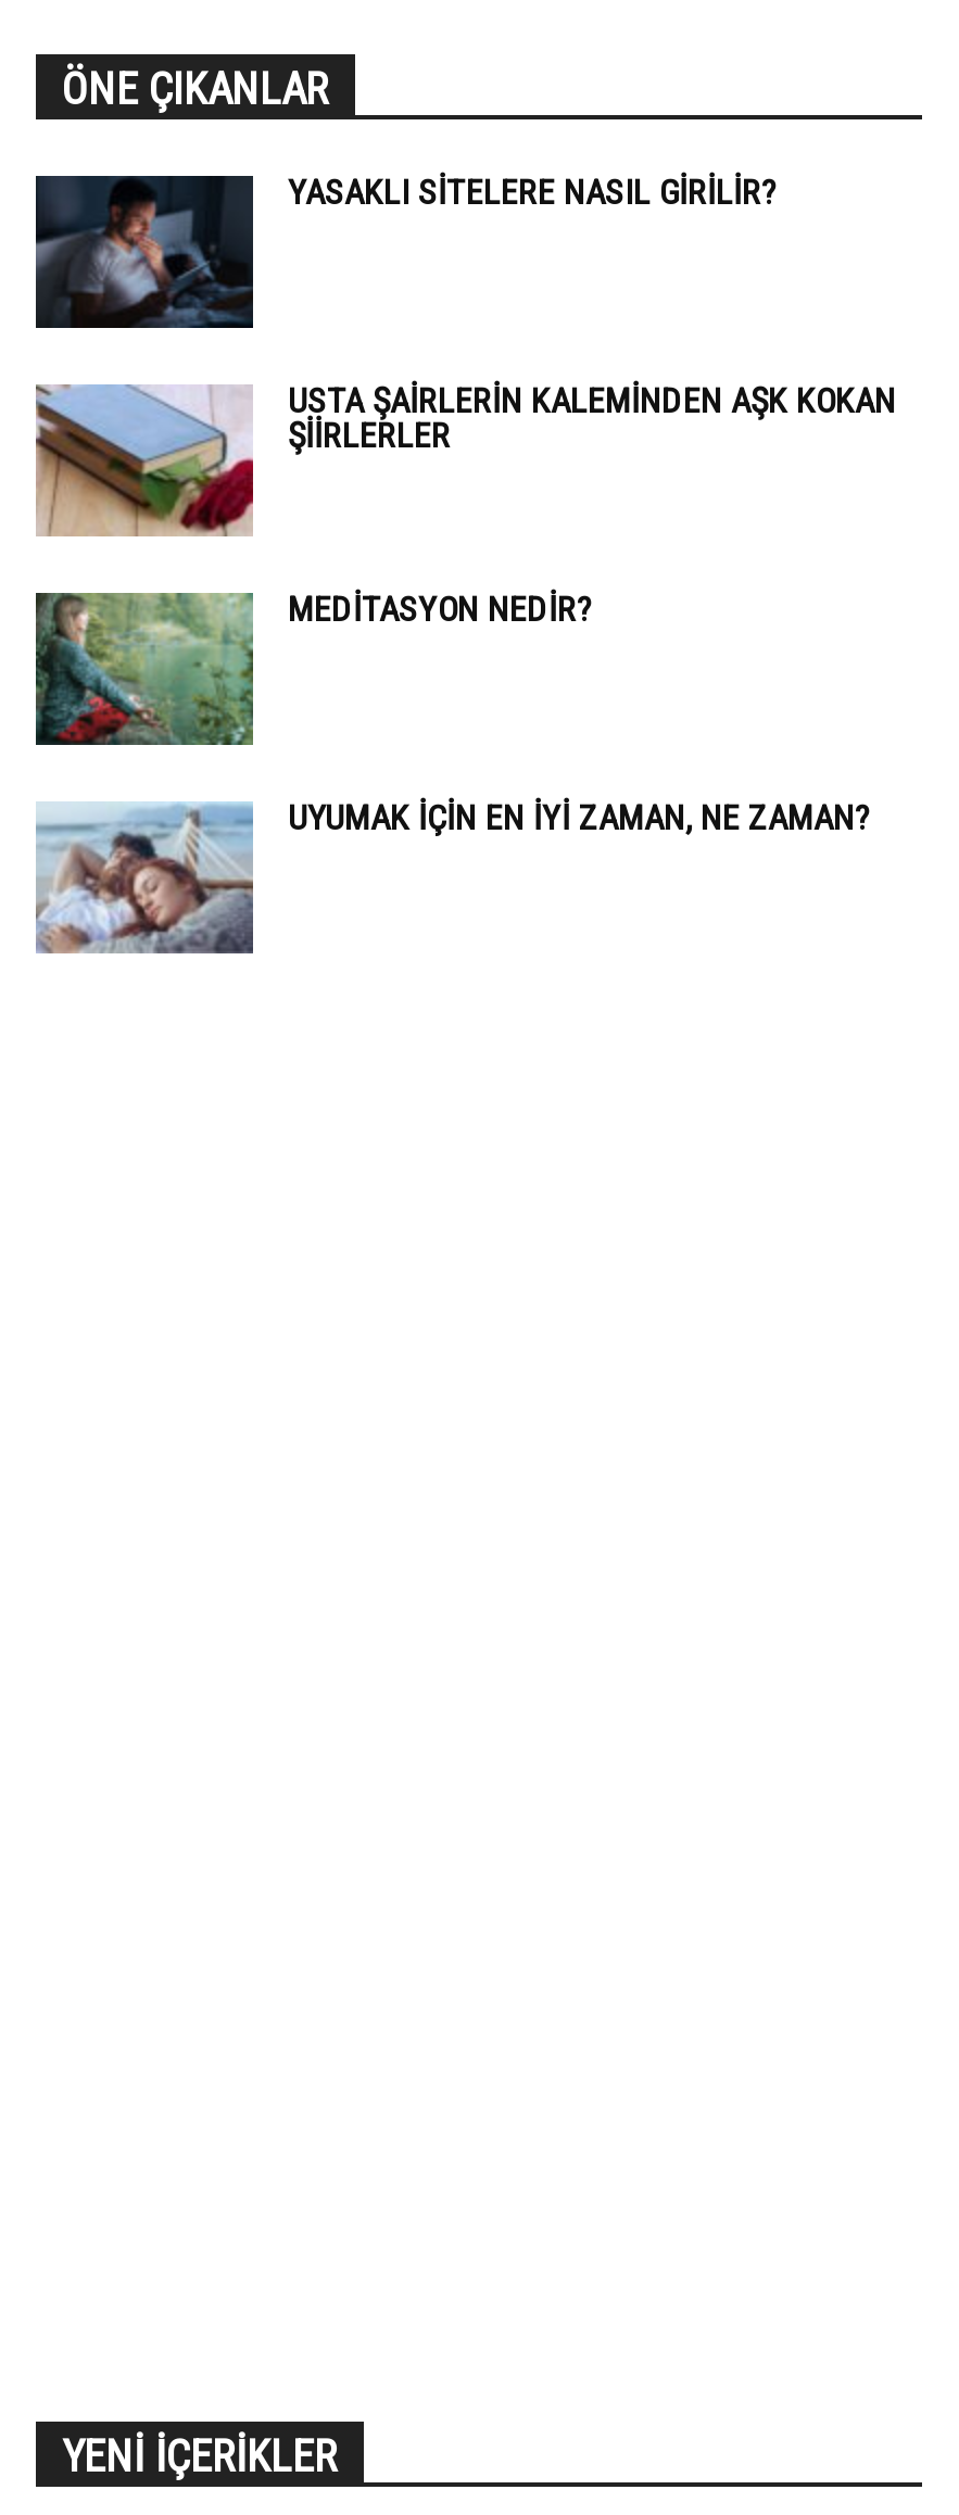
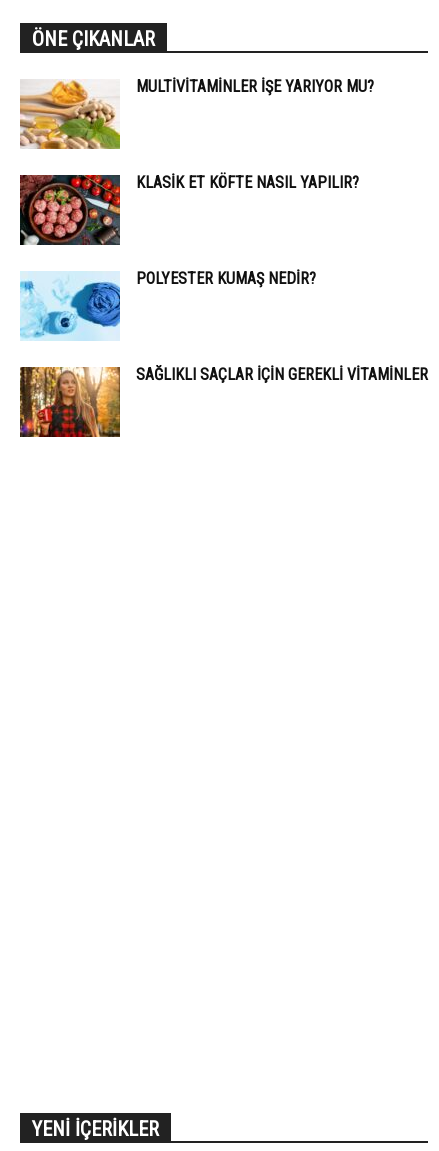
[34,171,777,330] [image] | YASAKLI SITELERE NASIL GIRILIR? -> [19,77,374,150] [image] | MULTIVITAMINLER IŞE YARIYOR MU?
[36,380,896,536] [image] | USTA ŞAIRLERIN KALEMINDEN AŞK KOKAN | ŞIIRLERLER -> [19,173,359,246] [image] | KLASIK ET KÖFTE NASIL YAPILIR?
[34,588,592,747] [image] | MEDITASYON NEDIR? -> [19,269,316,341] [image] | POLYESTER KUMAŞ NEDIR?
[36,797,870,956] [image] | UYUMAK İÇIN EN İYI ZAMAN, NE ZAMAN? -> [19,365,428,438] [image] | SAĞLIKLI SAÇLAR IÇIN GEREKLI VITAMINLER

